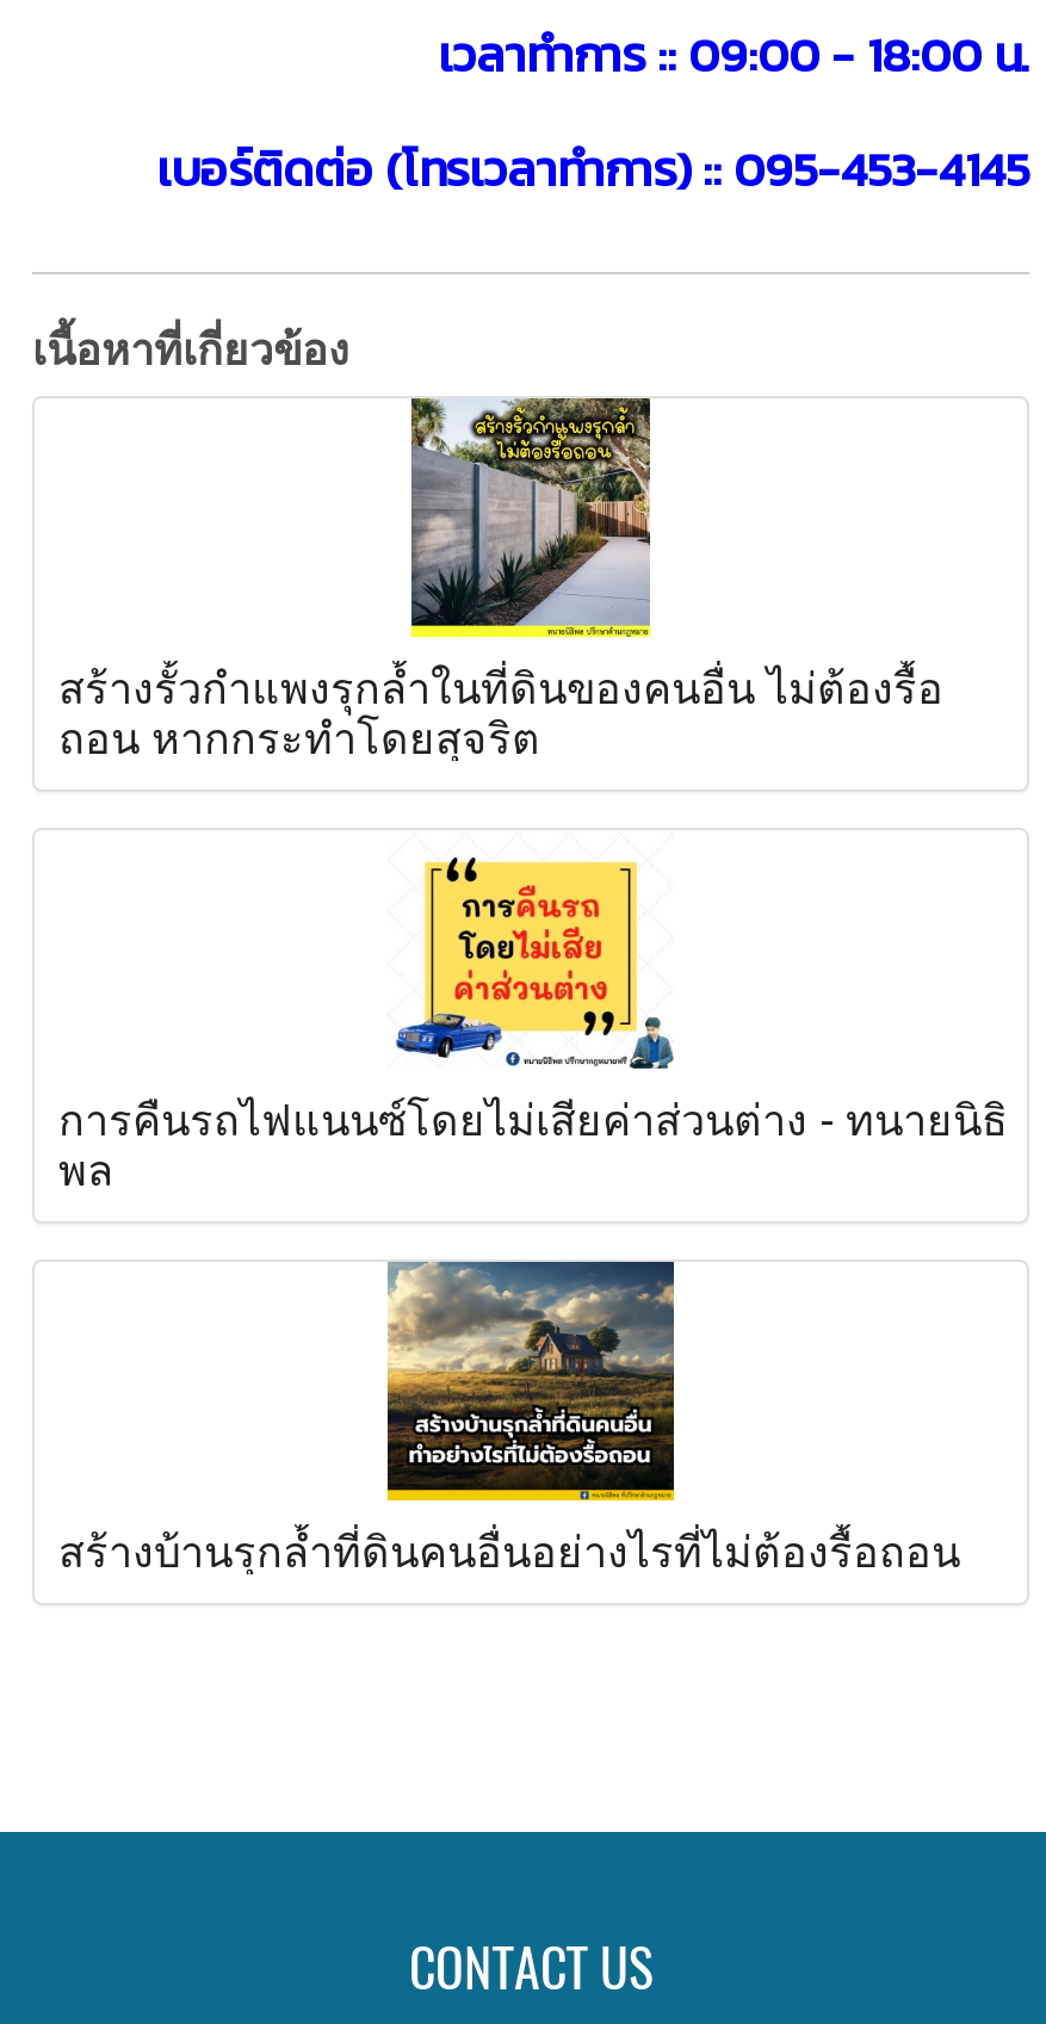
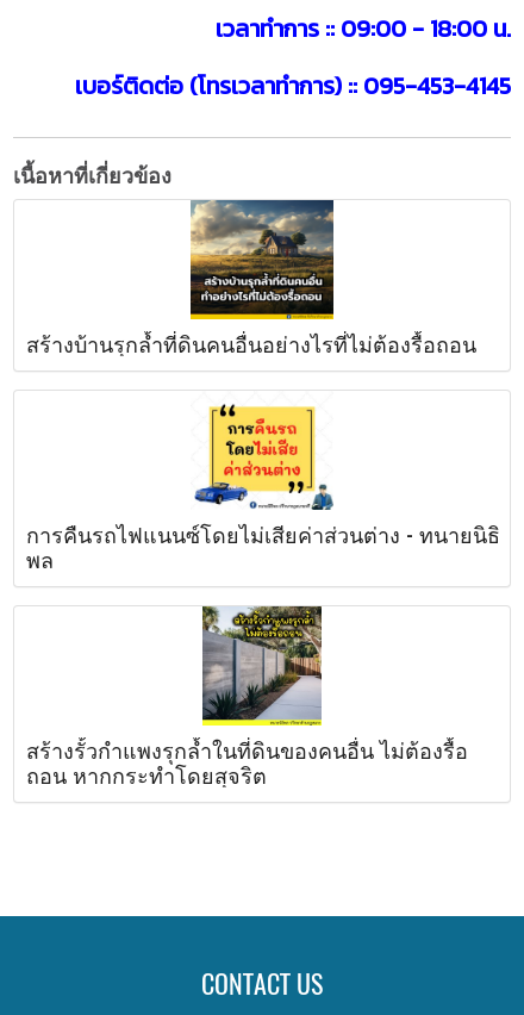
moved [58,396,943,761] -> [26,605,468,787]: [image] | สร้างรั้วกำแพงรุกล้ำในที่ดินของคนอื่น ไม่ต้องรื้อ | ถอน หากกระทำโดยสุจริต
moved [58,844,1008,1193] -> [26,398,500,572]: [image] | การคืนรถไฟแนนซ์โดยไม่เสียค่าส่วนต่าง - ทนายนิธิ | พล
moved [58,1259,960,1574] -> [26,199,476,356]: [image] | สร้างบ้านรุกล้ำที่ดินคนอื่นอย่างไรที่ไม่ต้องรื้อถอน

